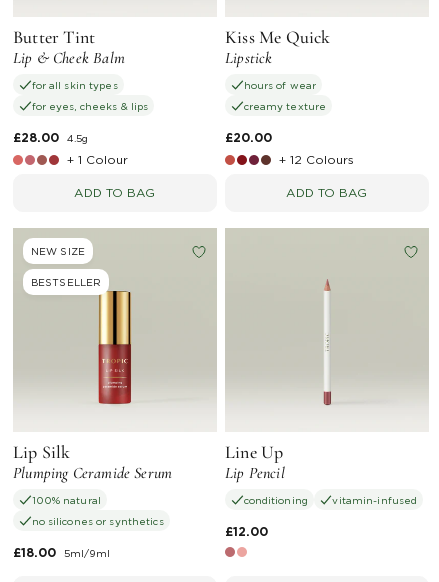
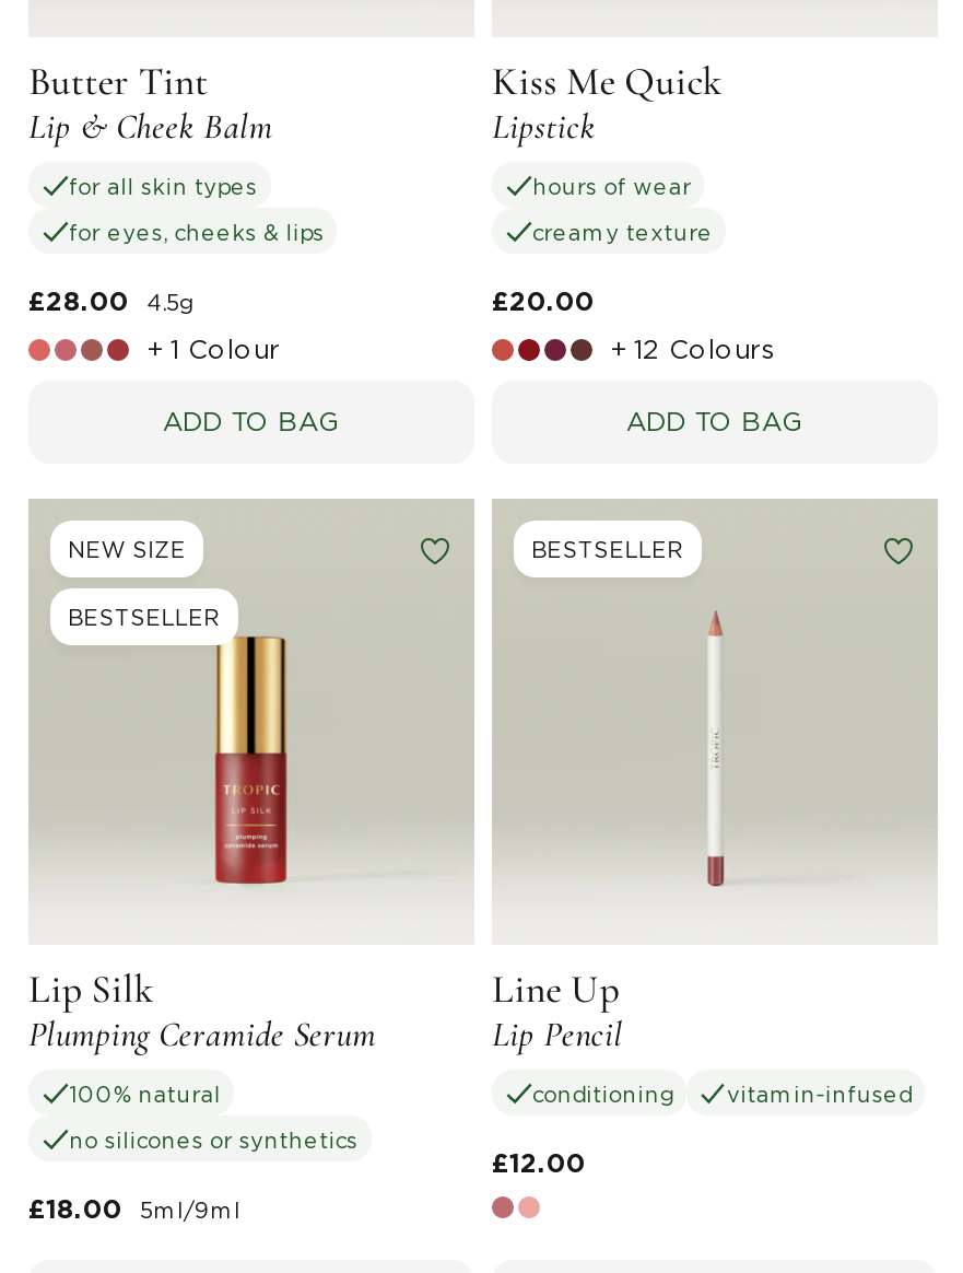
none -> [531,537,685,563] BESTSELLER

